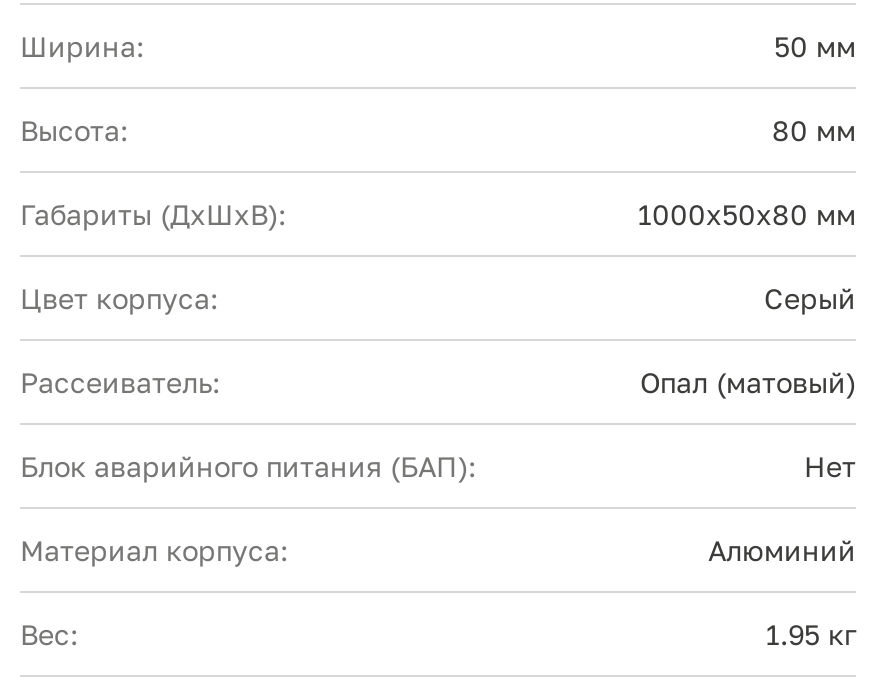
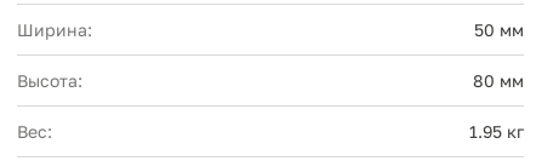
[20,197,856,567] Габариты (ДхШхВ): | 1000x50x80 мм | Цвет корпуса: | Серый | Рассеиватель: | Опал (матовый) | Блок аварийного питания (БАП): | Нет | Материал корпуса: | Алюминий -> none

